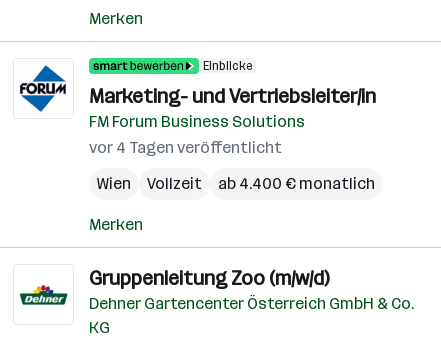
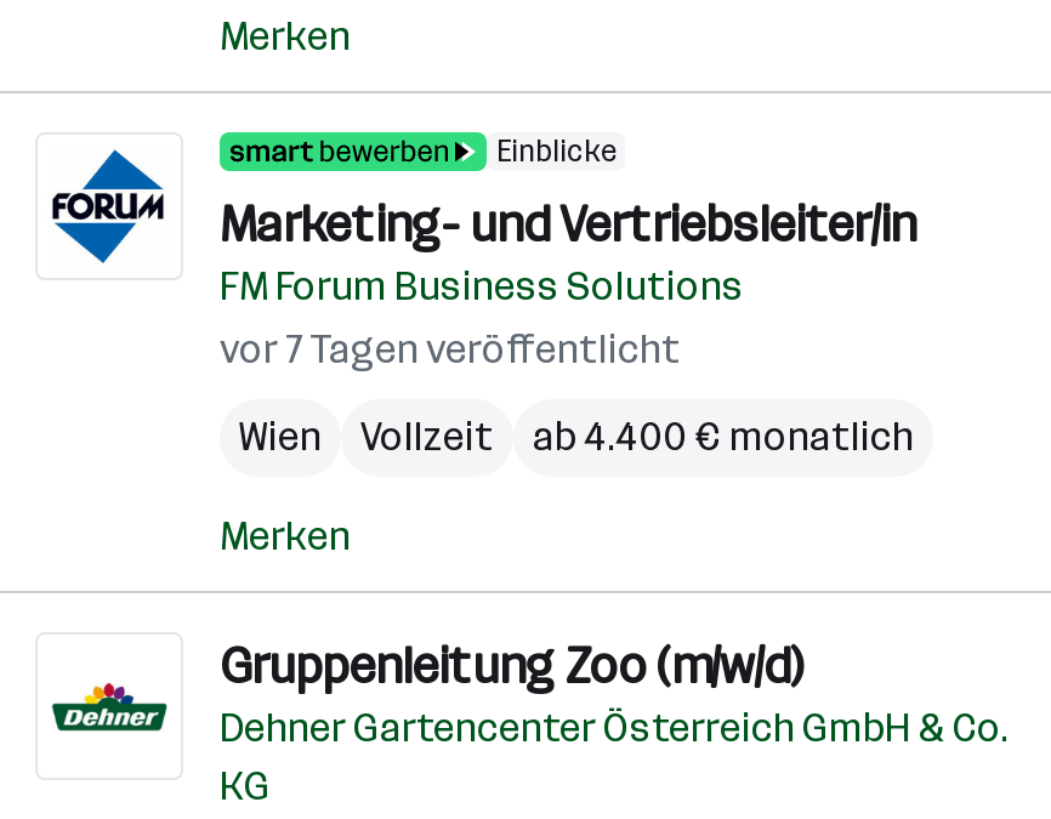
[89,138,282,157] vor 4 Tagen veröffentlicht -> [220,326,681,372] vor 7 Tagen veröffentlicht

